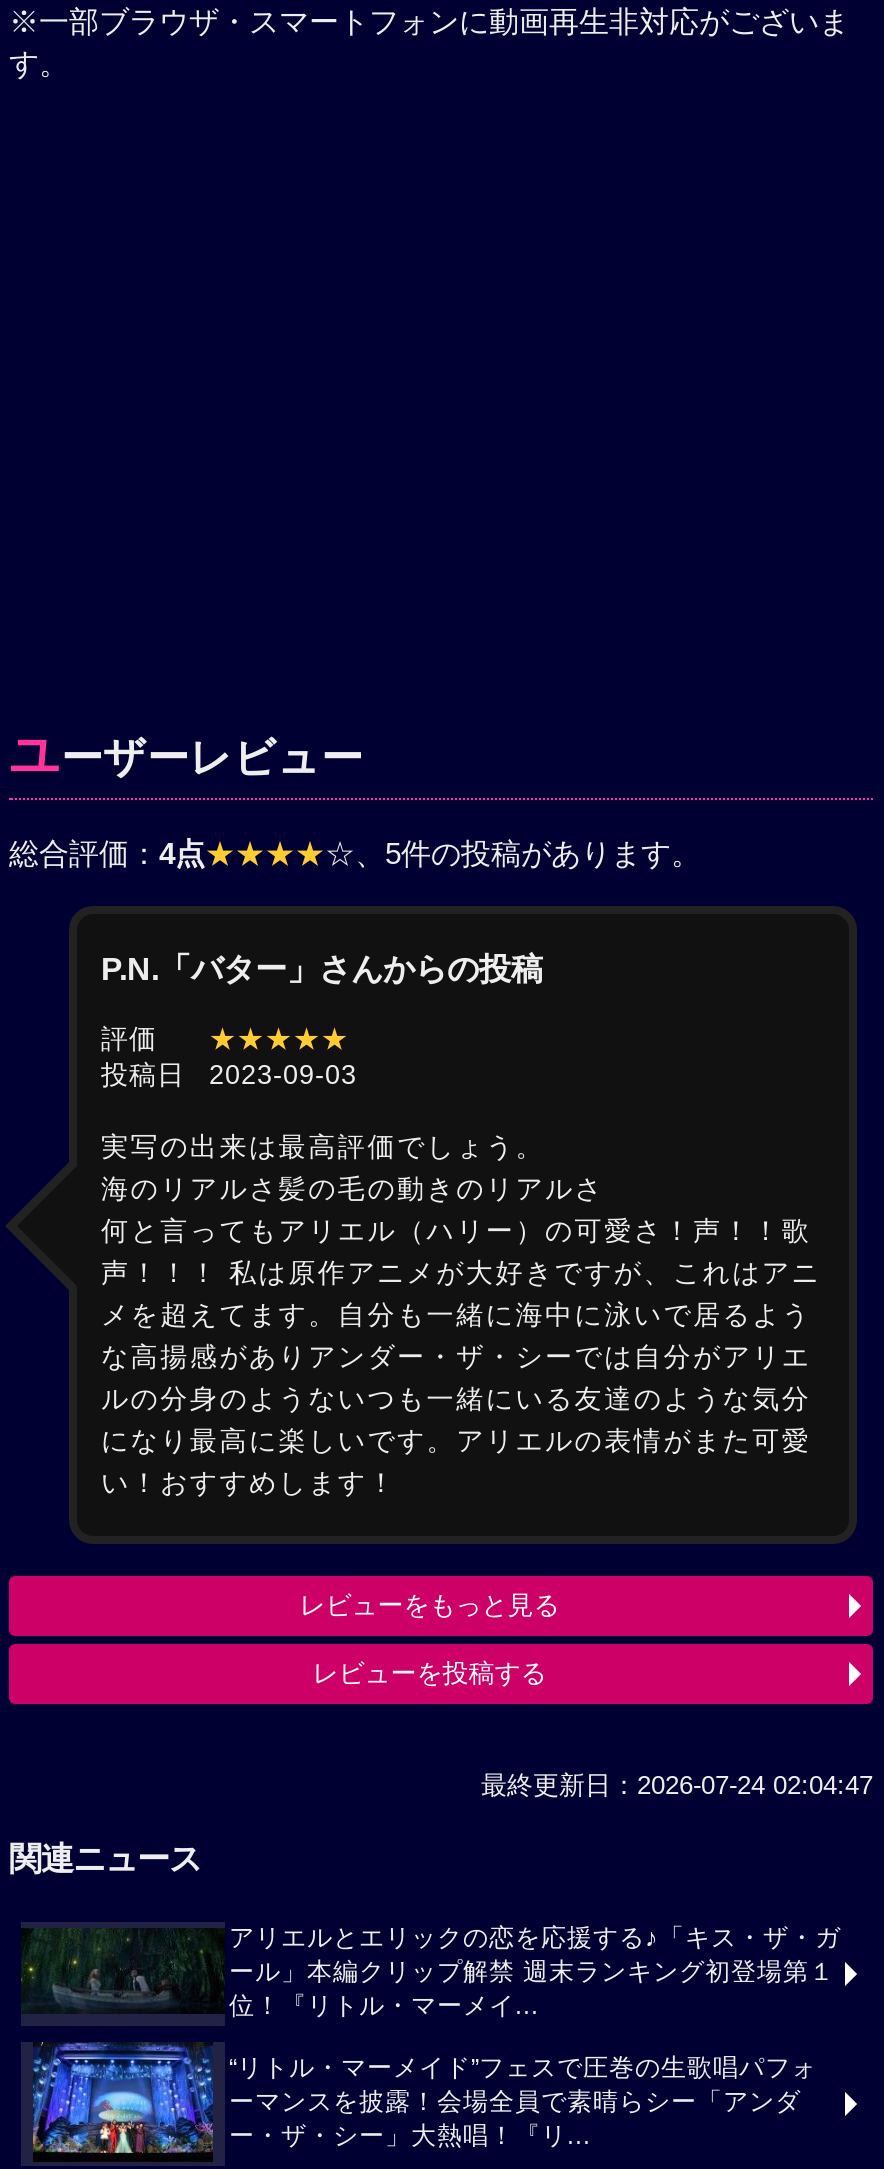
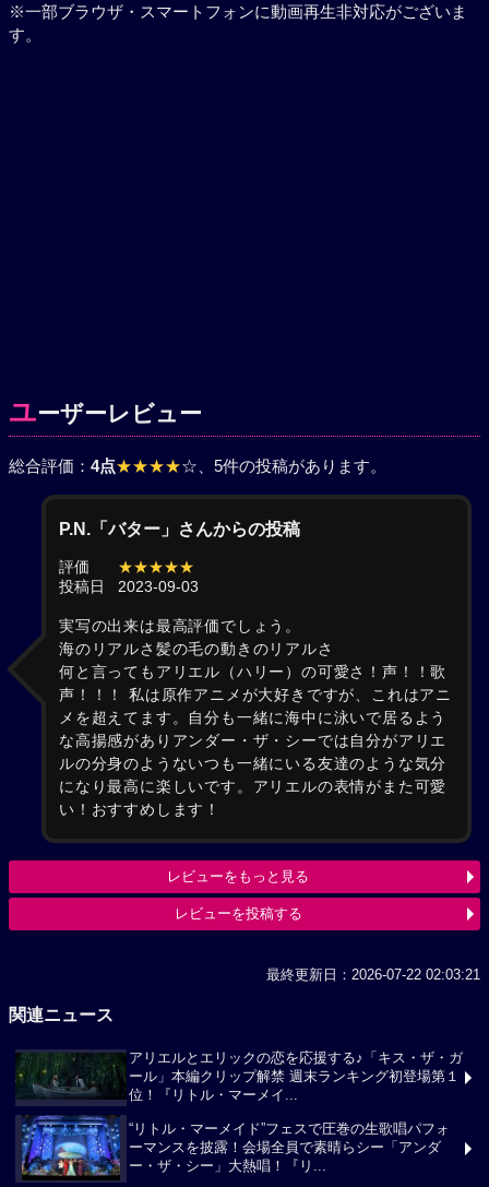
[481,1770,873,1800] 最終更新日：2026-07-24 02:04:47 -> [266,966,480,983] 最終更新日：2026-07-22 02:03:21

